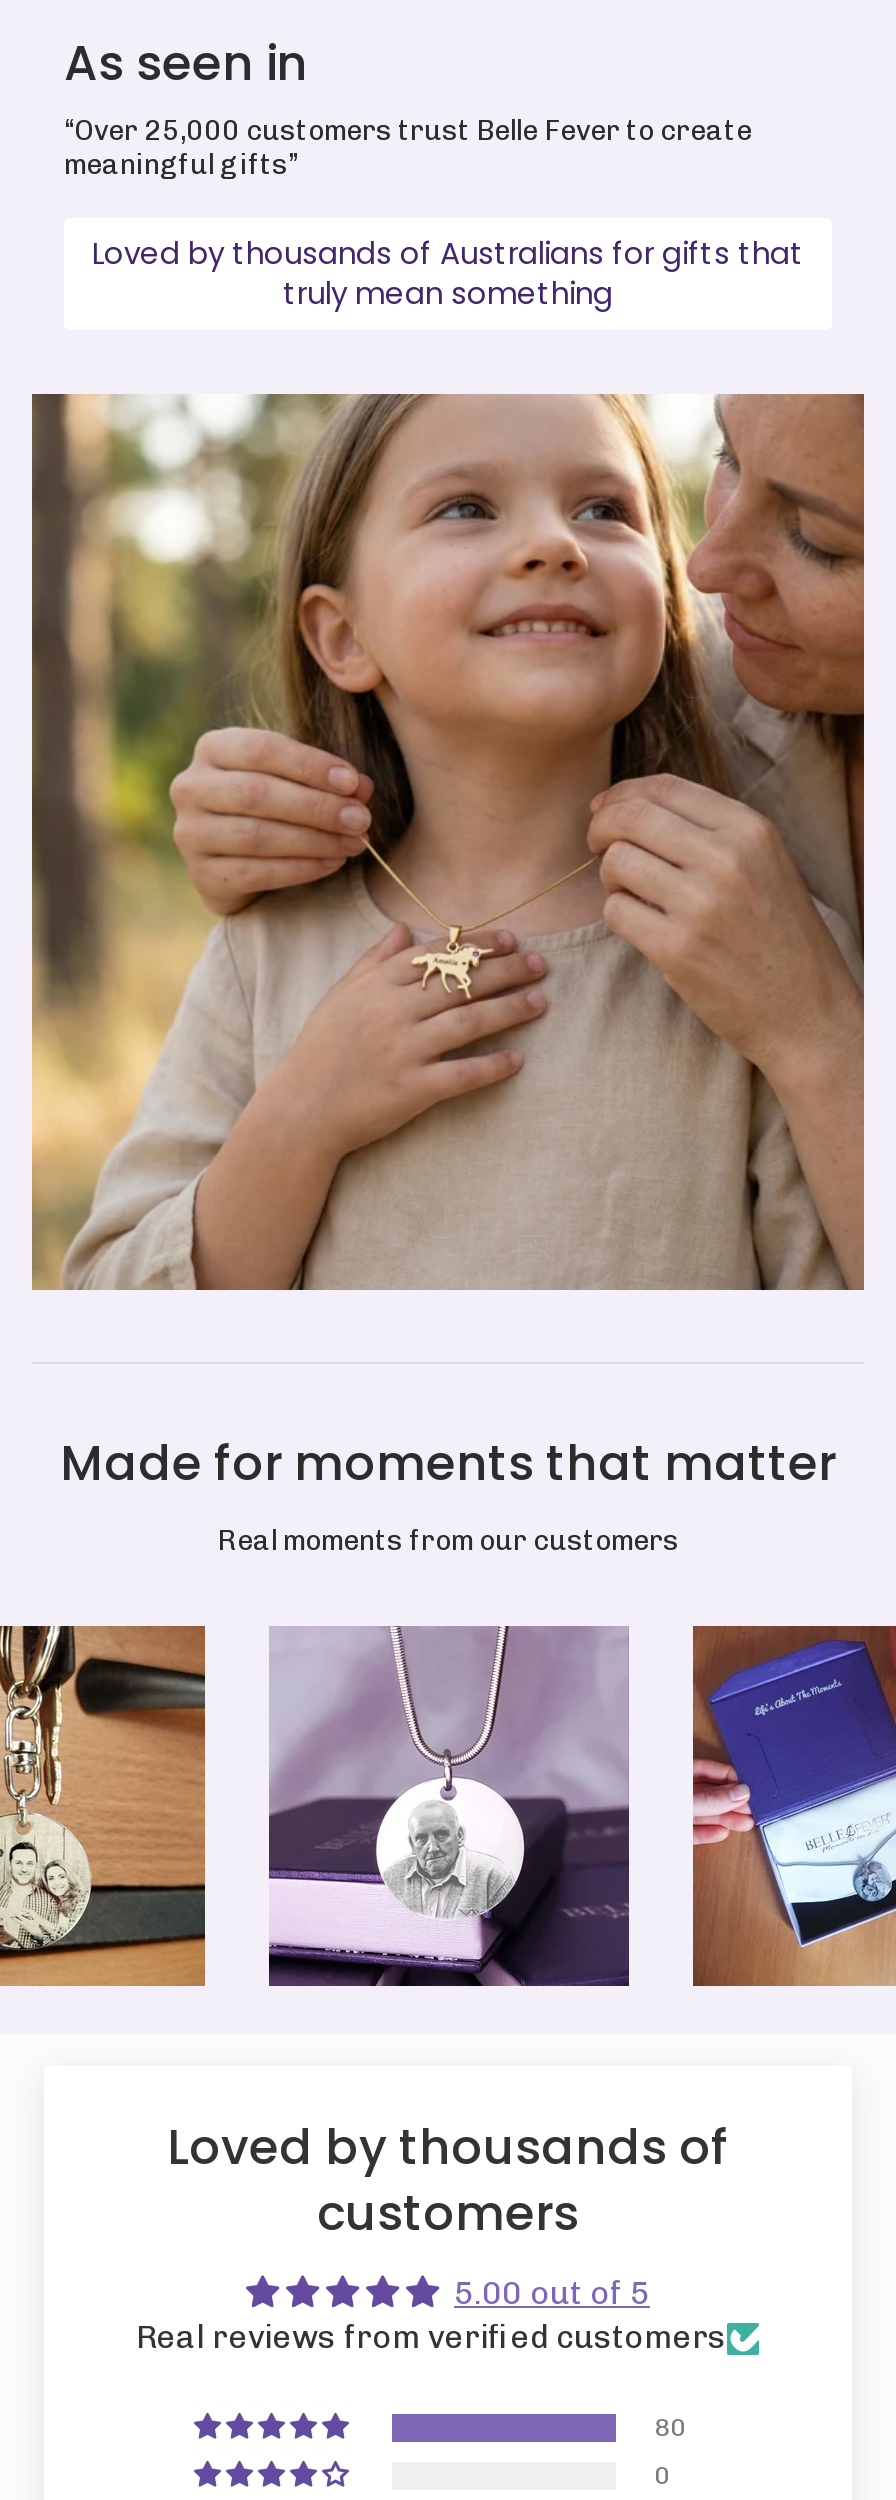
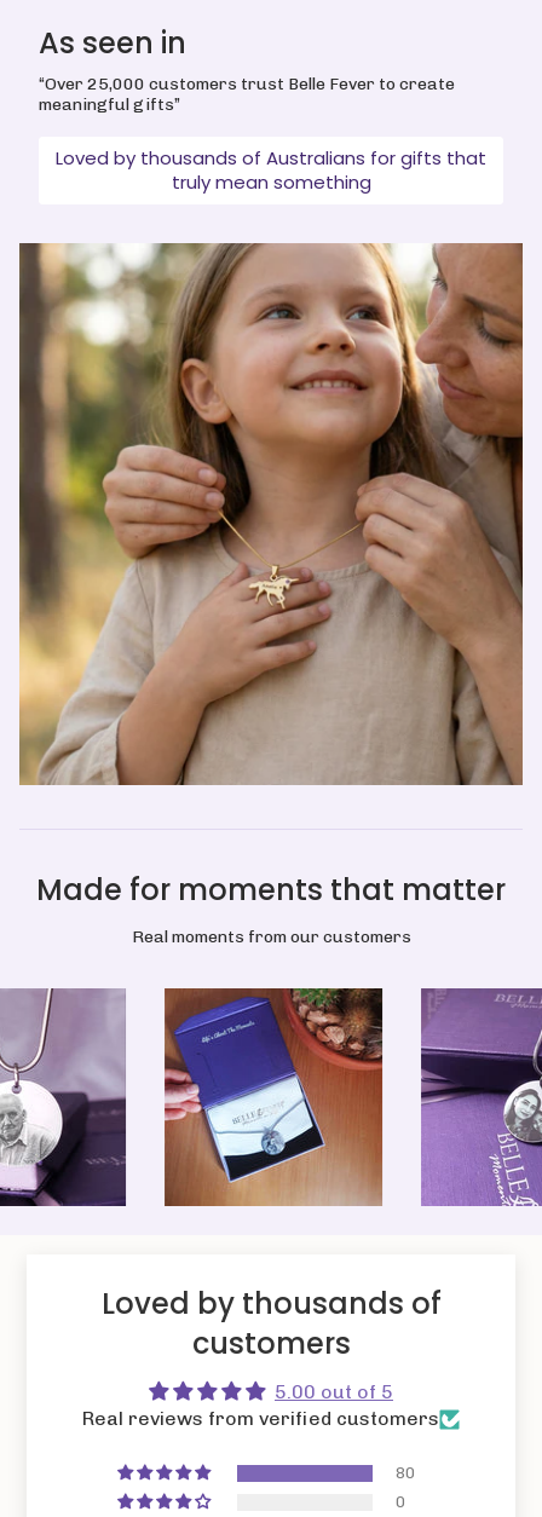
[6,1624,208,1988] [image] -> [4,988,127,1207] [image]
[266,1626,632,1988] [image] -> [162,987,384,1207] [image]
[690,1624,890,1988] [image] -> [419,987,538,1207] [image]

